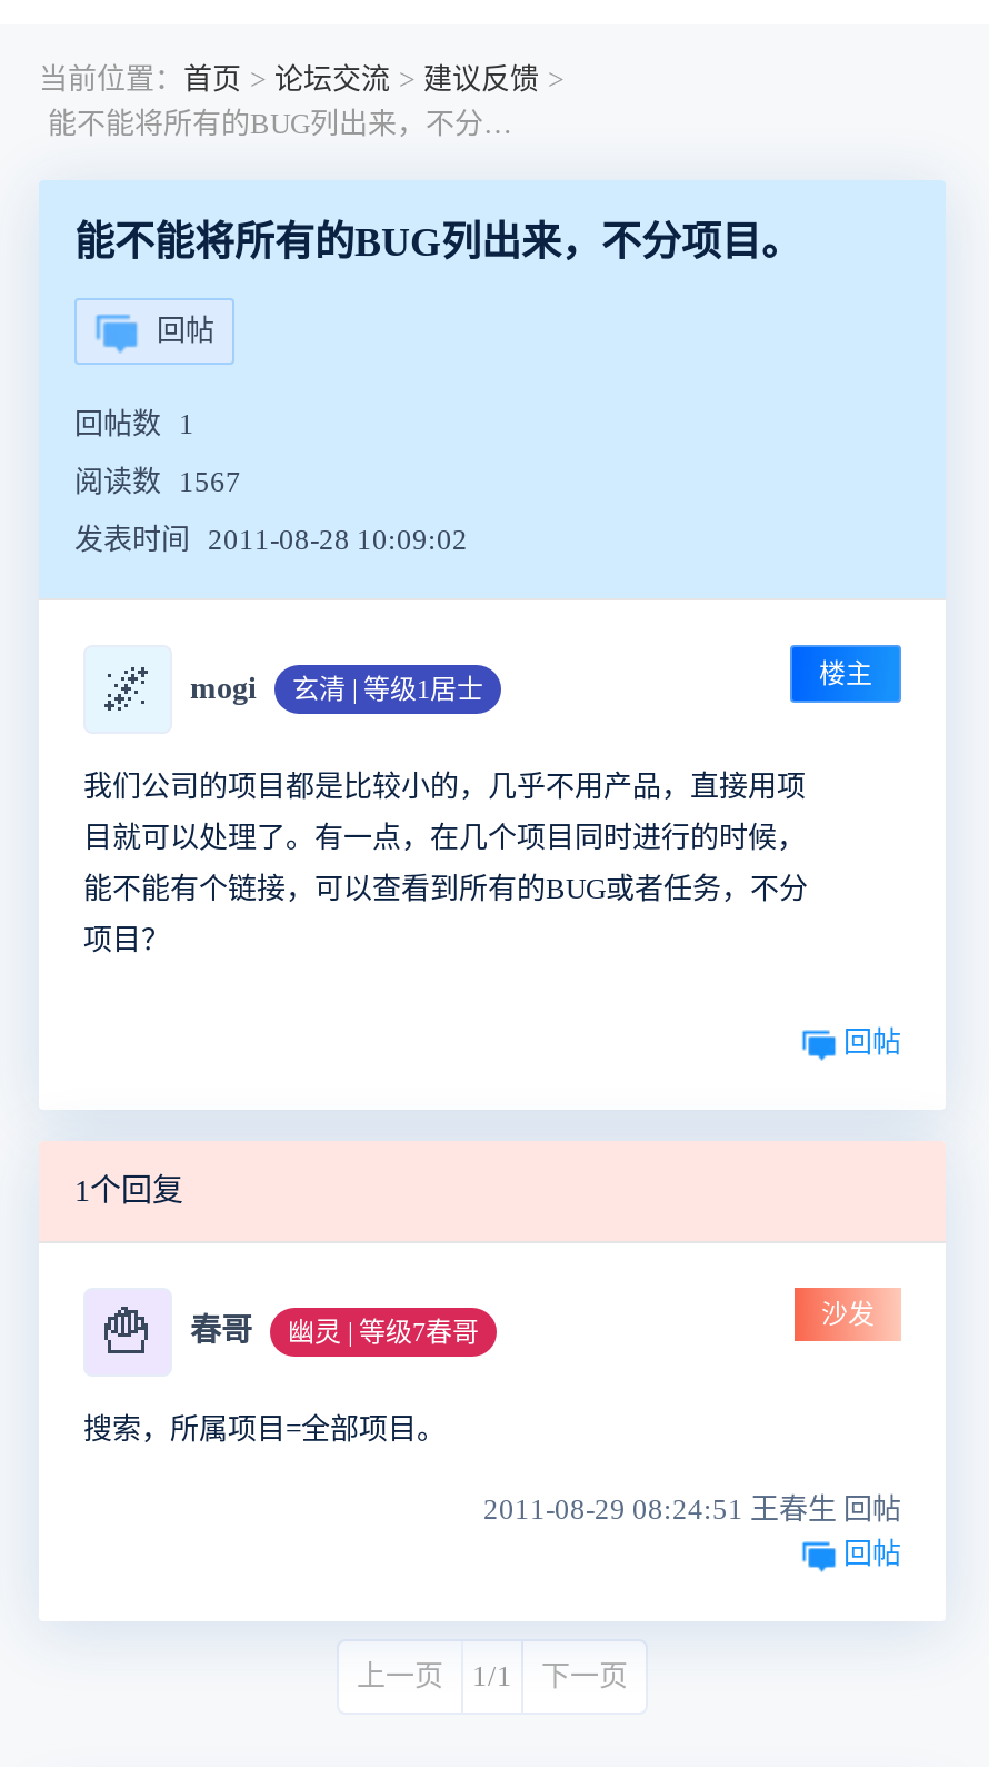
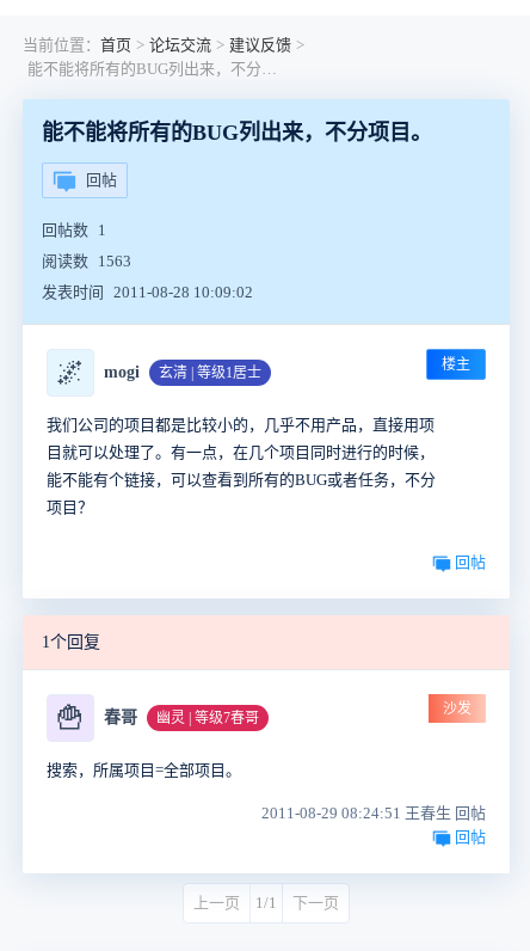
[74,465,241,498] 阅读数 1567 -> [42,252,131,270] 阅读数 1563

